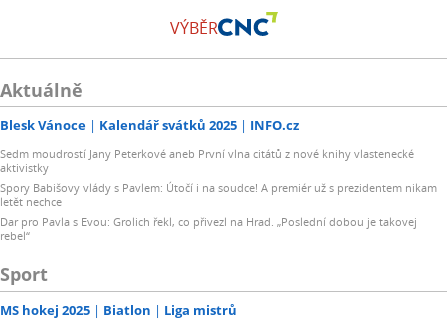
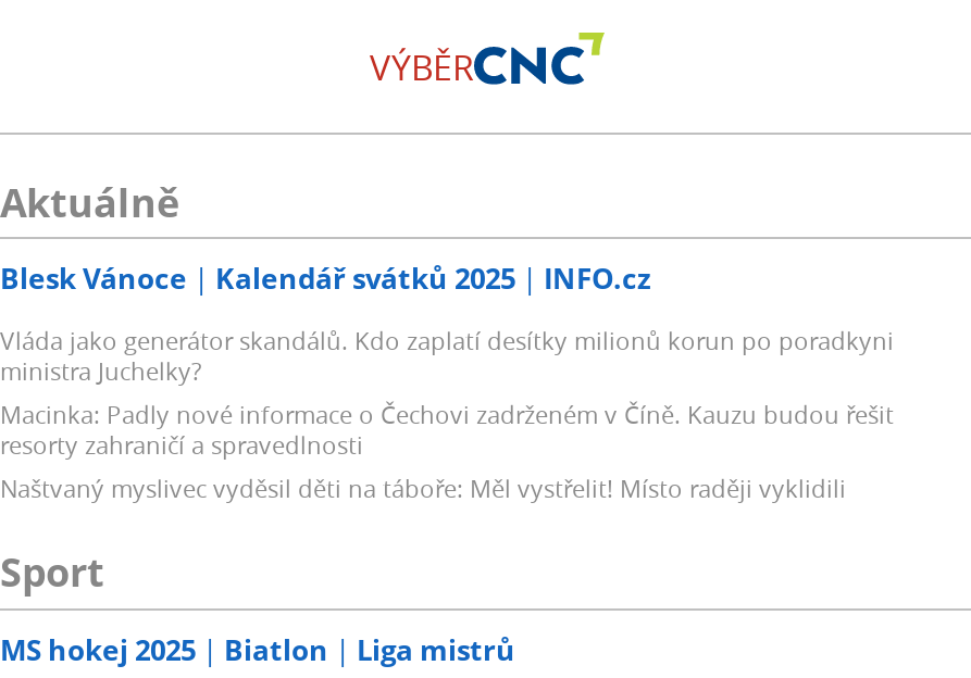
[0,146,437,243] Sedm moudrostí Jany Peterkové aneb První vlna citátů z nové knihy vlastenecké | aktivistky | Spory Babišovy vlády s Pavlem: Útočí i na soudce! A premiér už s prezidentem nikam | letět nechce | Dar pro Pavla s Evou: Grolich řekl, co přivezl na Hrad. „Poslední dobou je takovej | rebel“ -> [0,324,894,504] Vláda jako generátor skandálů. Kdo zaplatí desítky milionů korun po poradkyni | ministra Juchelky? | Macinka: Padly nové informace o Čechovi zadrženém v Číně. Kauzu budou řešit | resorty zahraničí a spravedlnosti | Naštvaný myslivec vyděsil děti na táboře: Měl vystřelit! Místo raději vyklidili

